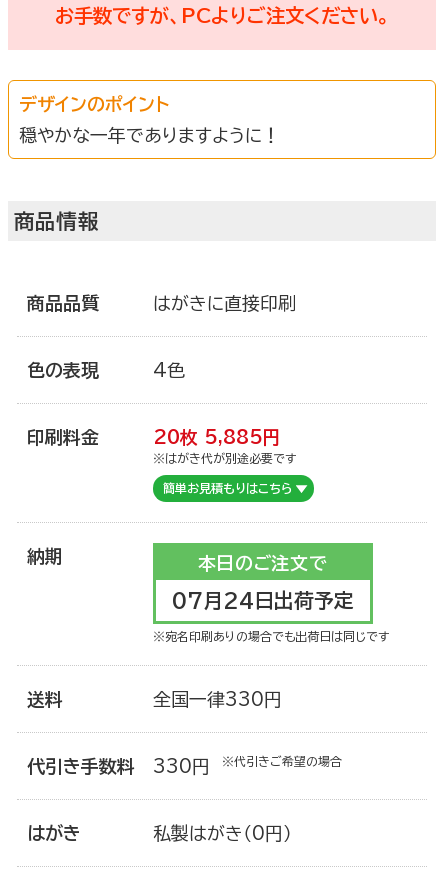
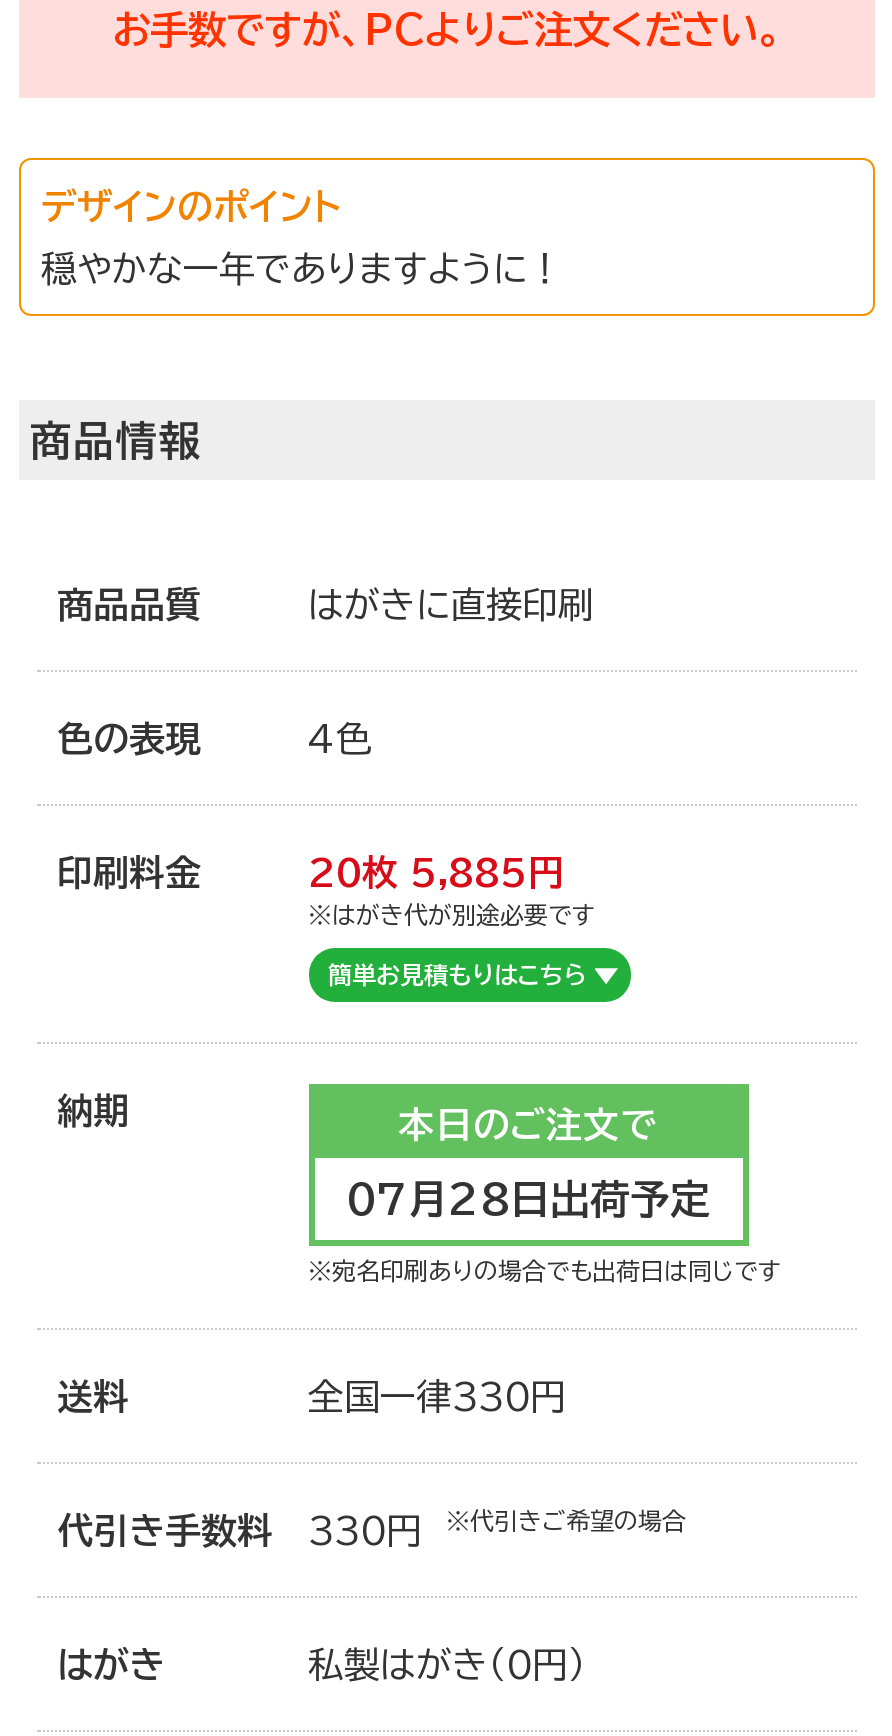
[171,590,353,610] 07月24日出荷予定 -> [346,1178,710,1218] 07月28日出荷予定

